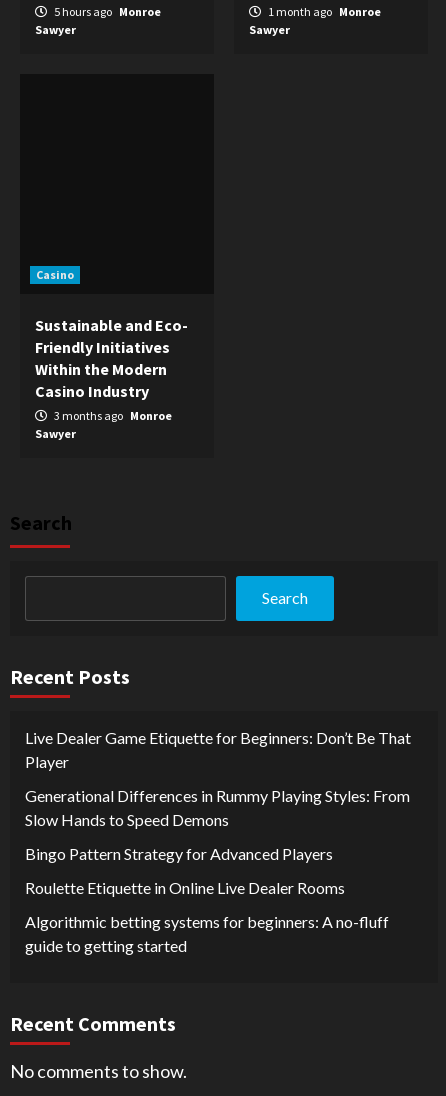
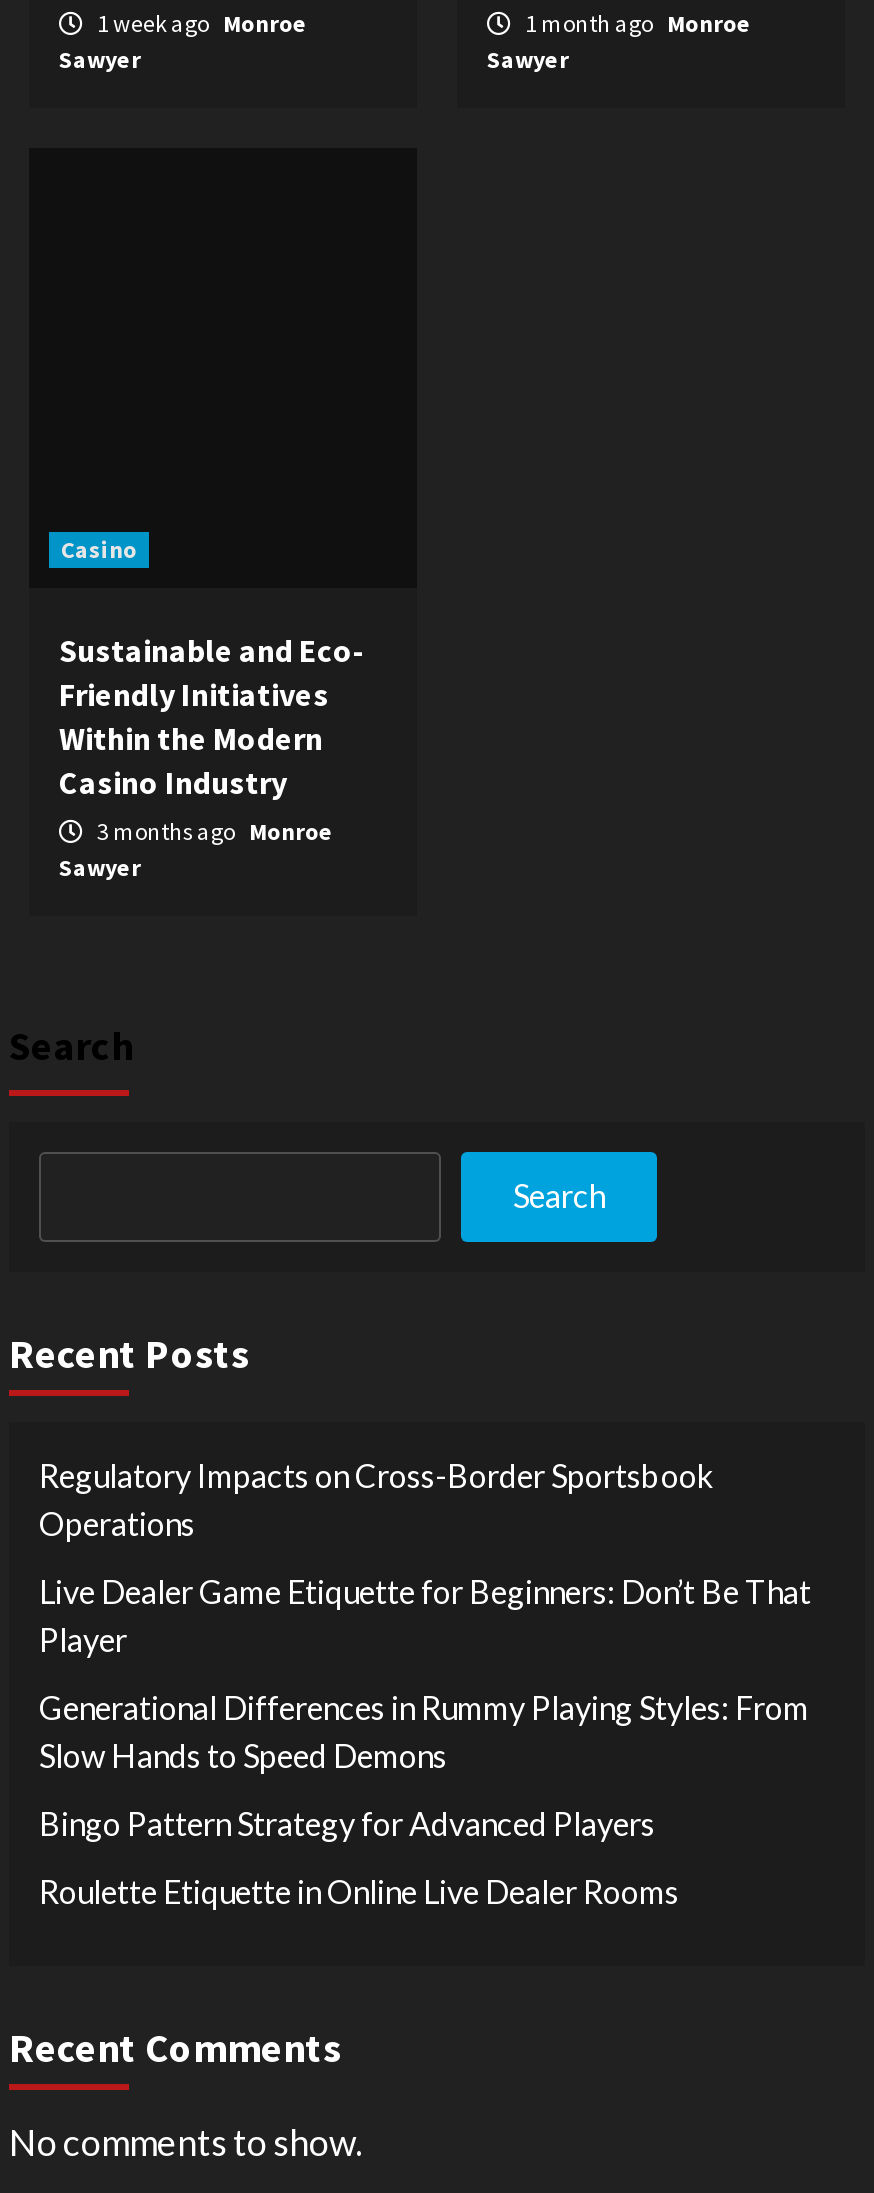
[52,4,161,19] 5 hours ago Monroe -> [93,8,307,38] 1 week ago Monroe
none -> [39,1456,715,1542] Regulatory Impacts on Cross-Border Sportsbook | Operations
moved [25,728,411,897] -> [39,1572,811,1910]: Live Dealer Game Etiquette for Beginners: Don’t Be That | Player | Generational Differences in Rummy Playing Styles: From | Slow Hands to Speed Demons | Bingo Pattern Strategy for Advanced Players | Roulette Etiquette in Online Live Dealer Rooms
[25,912,389,955] Algorithmic betting systems for beginners: A no-fluff | guide to getting started -> none

